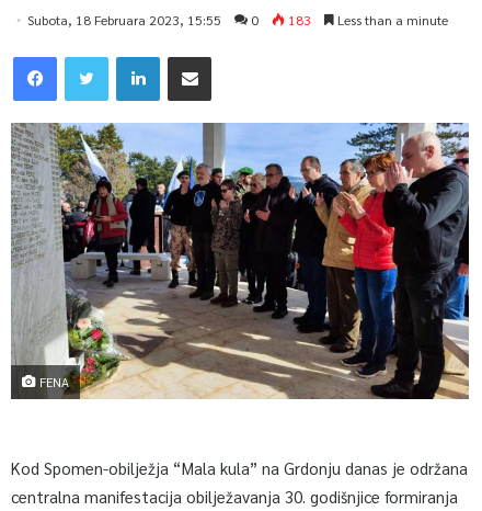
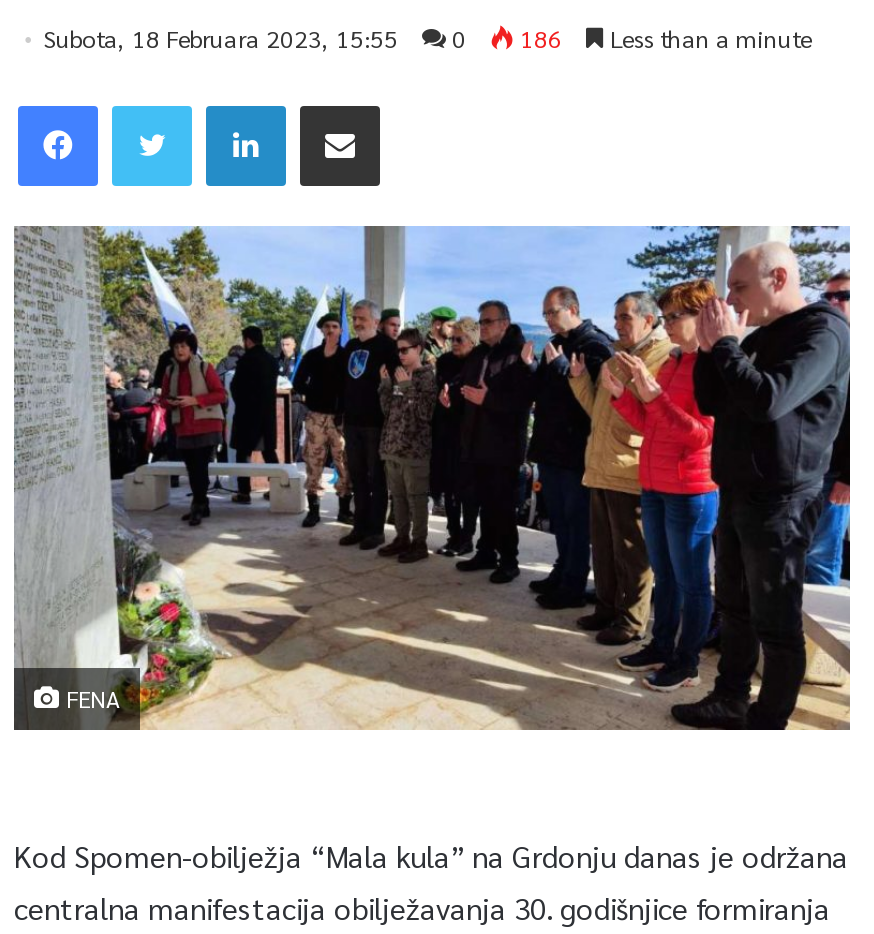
[27,11,448,28] Subota, 18 Februara 2023, 15:55 0 183 Less than a minute -> [44,21,812,53] Subota, 18 Februara 2023, 15:55 0 186 Less than a minute

